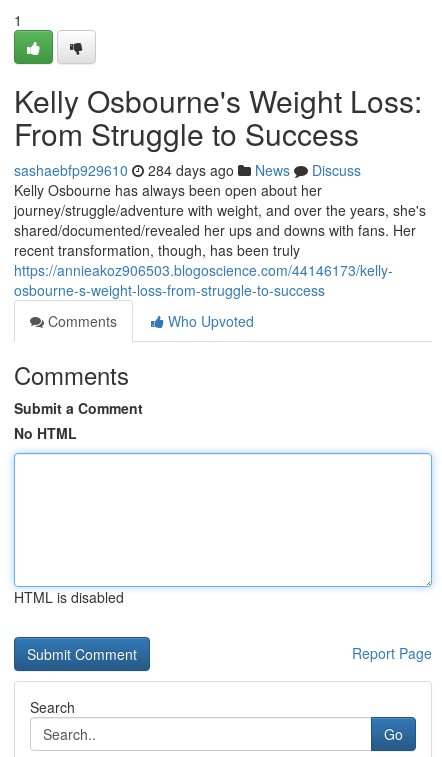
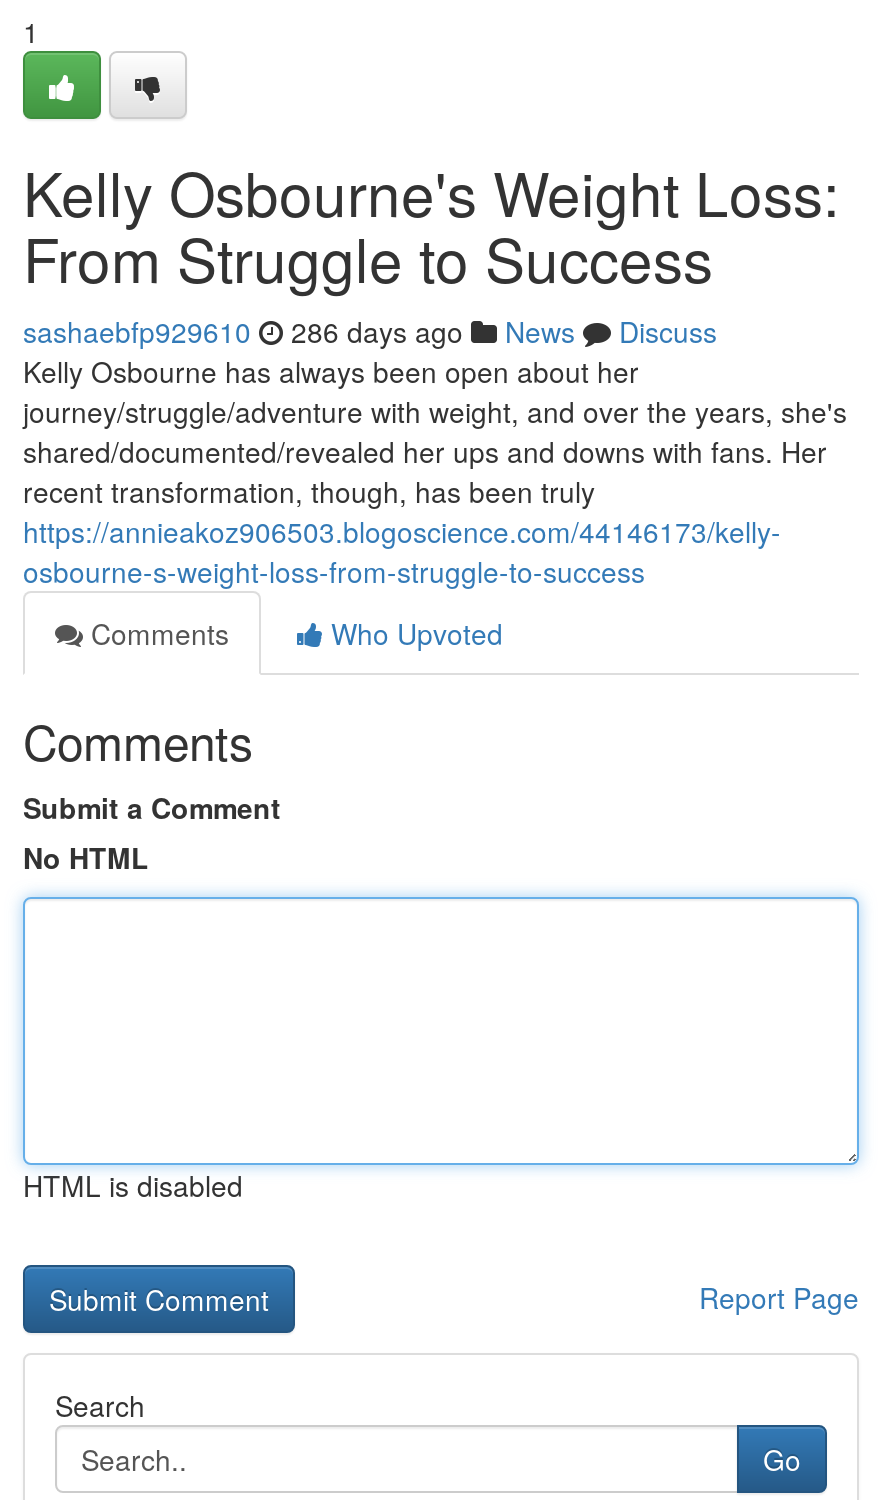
[14,160,361,180] sashaebfp929610 284 days ago News Discuss -> [23,311,717,351] sashaebfp929610 286 days ago News Discuss

